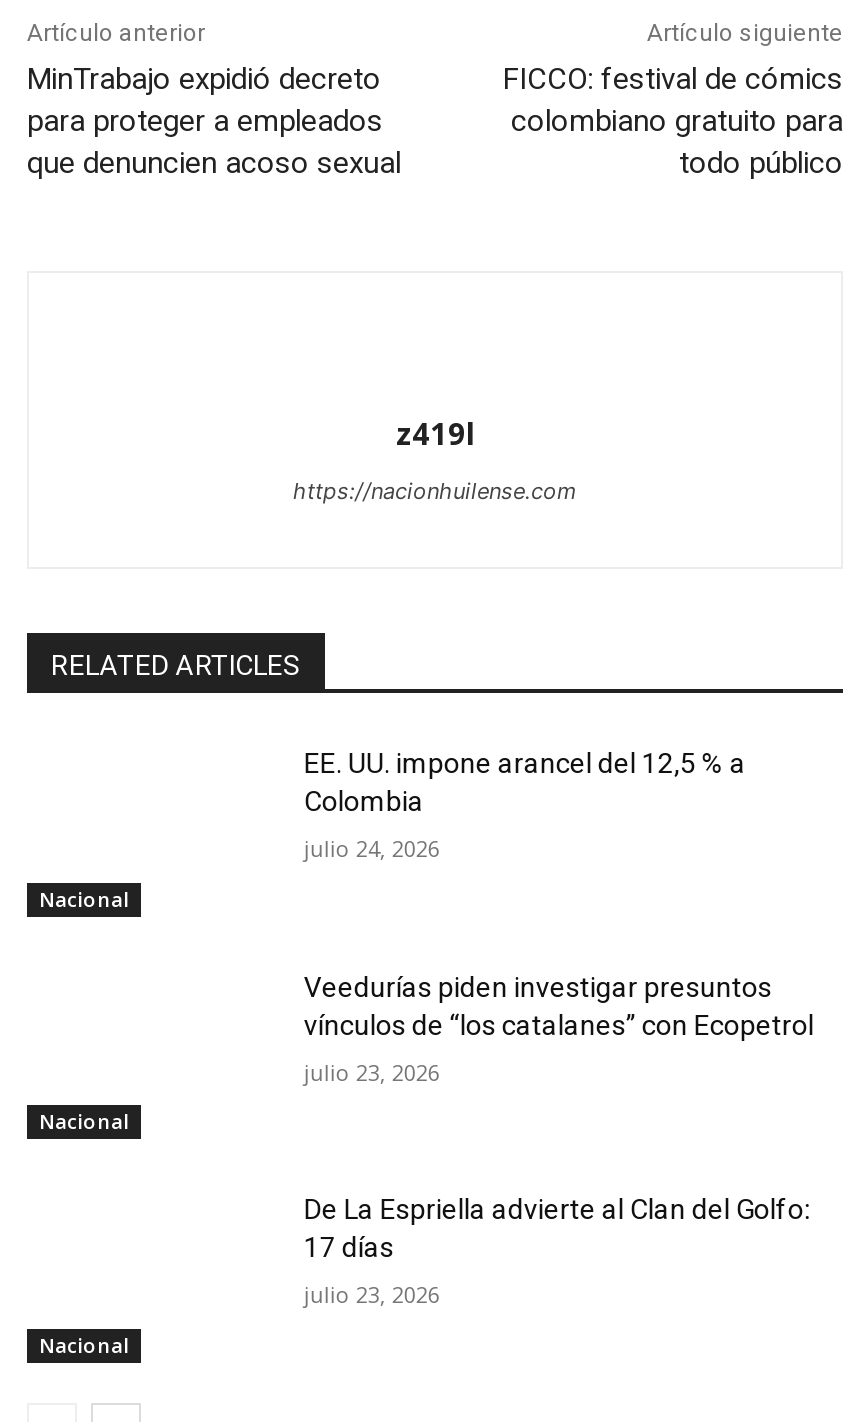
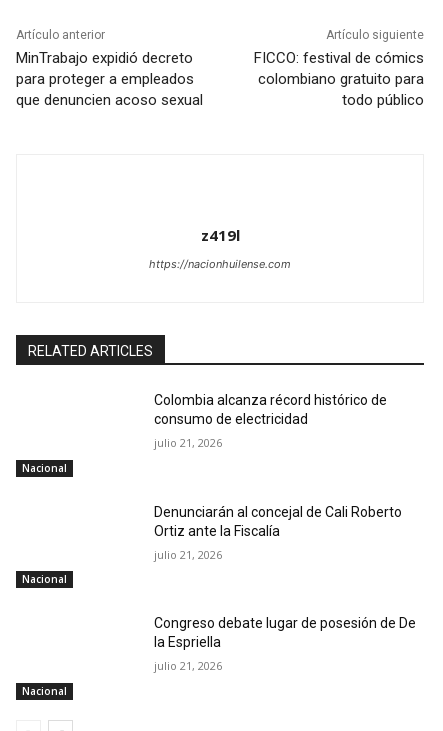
[304,747,746,817] EE. UU. impone arancel del 12,5 % a | Colombia -> [154,392,387,427] Colombia alcanza récord histórico de | consumo de electricidad
[304,833,440,863] julio 24, 2026 -> [154,435,222,450] julio 21, 2026
[304,970,814,1040] Veedurías piden investigar presuntos | vínculos de “los catalanes” con Ecopetrol -> [154,504,402,539] Denunciarán al concejal de Cali Roberto | Ortiz ante la Fiscalía
[304,1056,440,1086] julio 23, 2026 -> [154,547,222,562] julio 21, 2026
[304,1194,810,1264] De La Espriella advierte al Clan del Golfo: | 17 días -> [154,615,416,650] Congreso debate lugar de posesión de De | la Espriella
[304,1280,440,1310] julio 23, 2026 -> [154,658,222,673] julio 21, 2026

